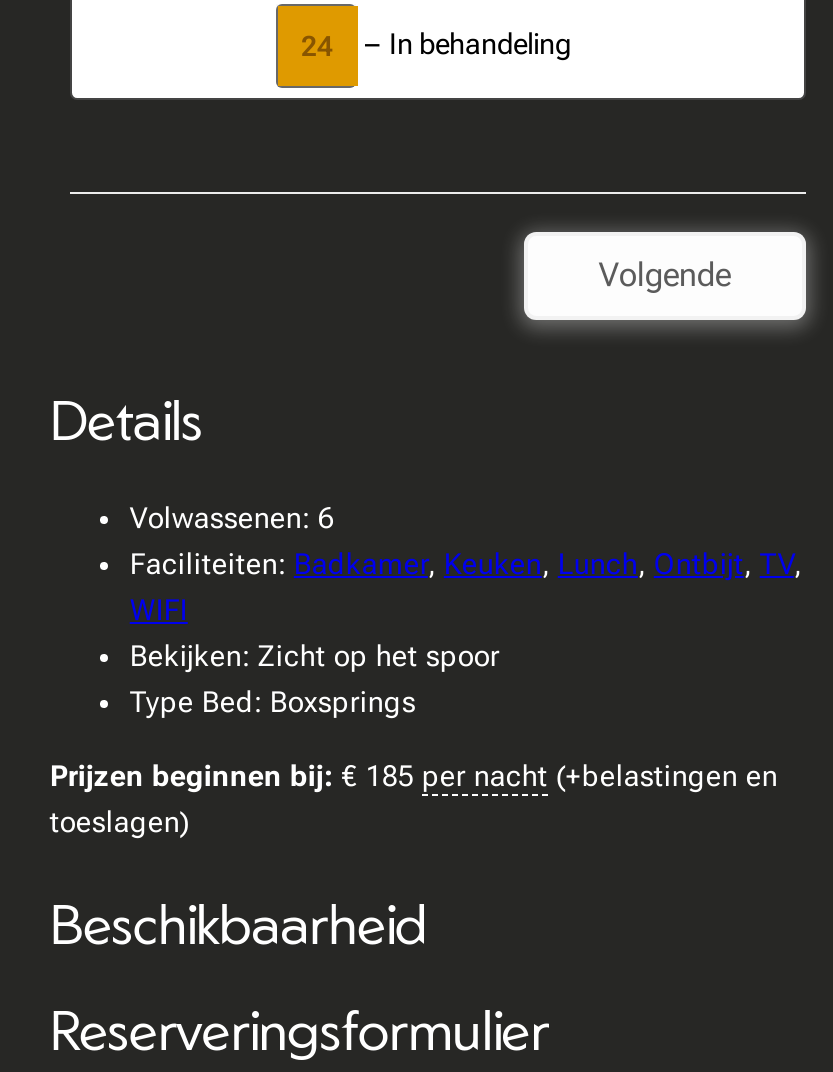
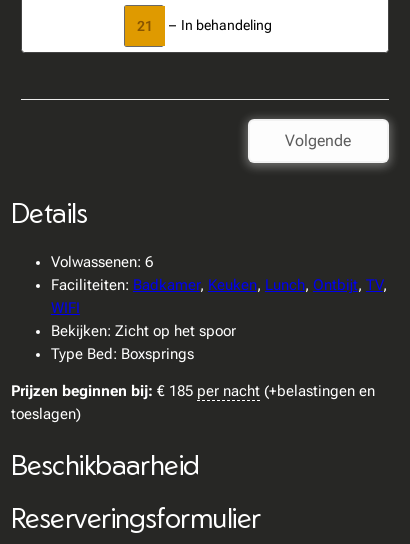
[301,28,571,62] 24 – In behandeling -> [136,17,271,34] 21 – In behandeling

